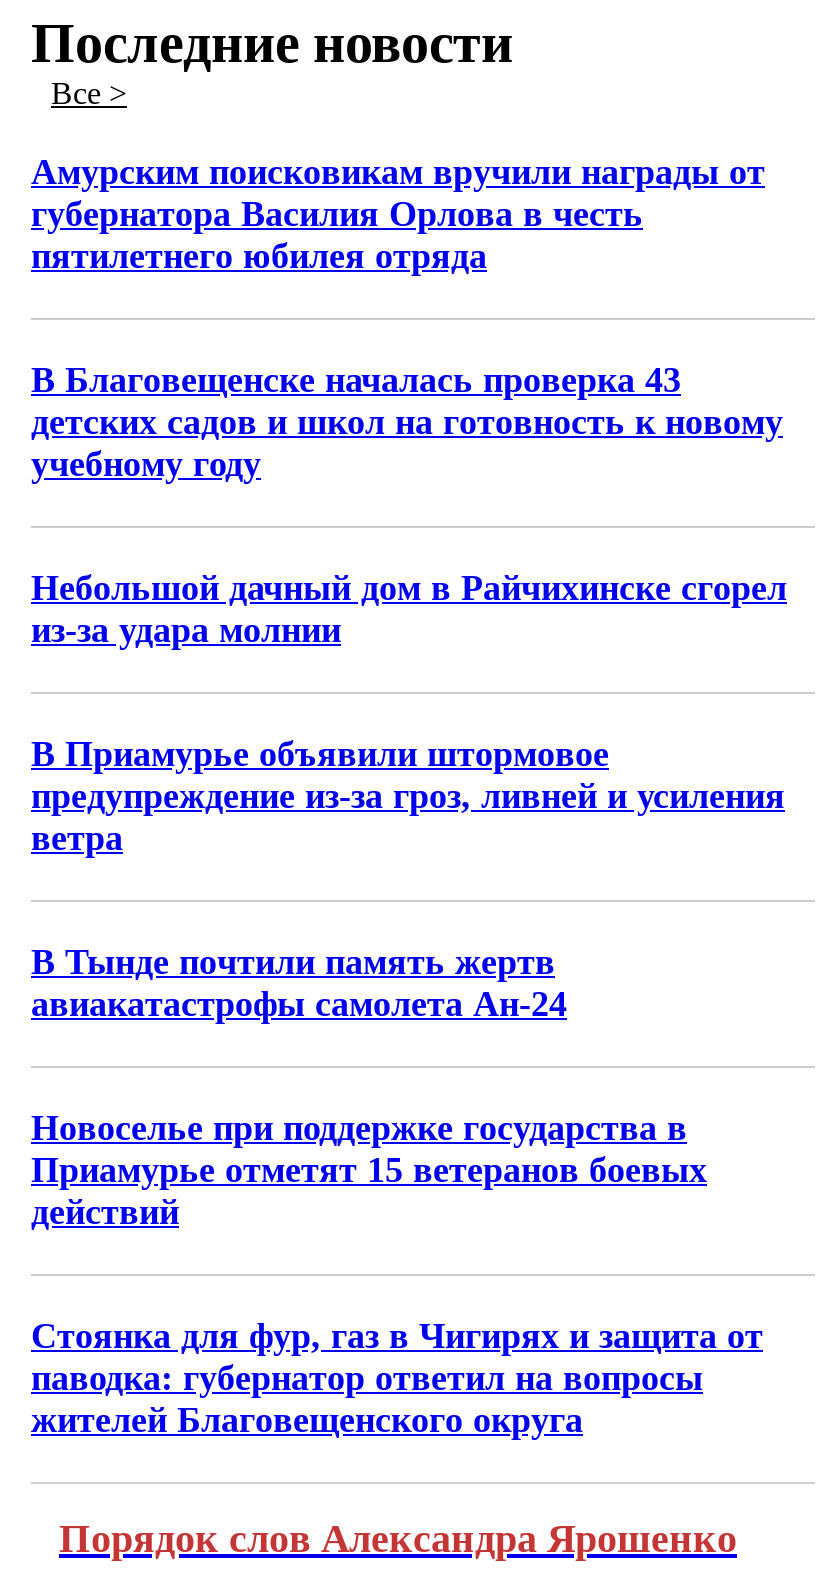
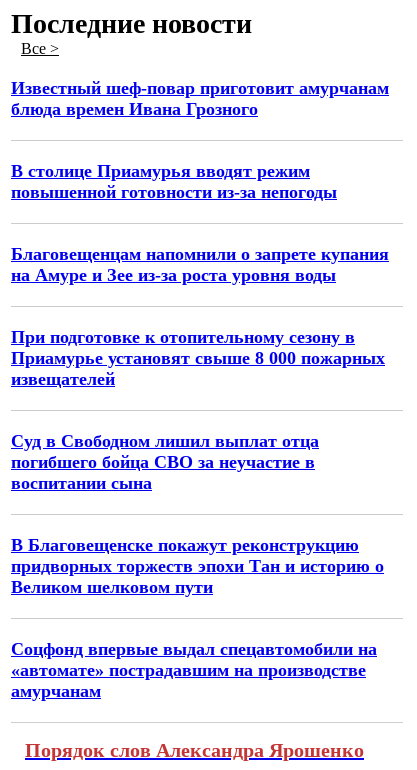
[31,153,765,277] Амурским поисковикам вручили награды от | губернатора Василия Орлова в честь | пятилетнего юбилея отряда -> [11,78,389,119] Известный шеф-повар приготовит амурчанам | блюда времен Ивана Грозного
[31,361,783,485] В Благовещенске началась проверка 43 | детских садов и школ на готовность к новому | учебному году -> [11,161,337,202] В столице Приамурья вводят режим | повышенной готовности из-за непогоды
[31,569,787,651] Небольшой дачный дом в Райчихинске сгорел | из-за удара молнии -> [11,244,389,285] Благовещенцам напомнили о запрете купания | на Амуре и Зее из-за роста уровня воды
[31,735,785,859] В Приамурье объявили штормовое | предупреждение из-за гроз, ливней и усиления | ветра -> [11,327,385,389] При подготовке к отопительному сезону в | Приамурье установят свыше 8 000 пожарных | извещателей
[31,943,567,1025] В Тынде почтили память жертв | авиакатастрофы самолета Ан-24 -> [11,431,319,493] Суд в Свободном лишил выплат отца | погибшего бойца СВО за неучастие в | воспитании сына
[31,1109,707,1233] Новоселье при поддержке государства в | Приамурье отметят 15 ветеранов боевых | действий -> [11,535,384,597] В Благовещенске покажут реконструкцию | придворных торжеств эпохи Тан и историю о | Великом шелковом пути
[31,1317,763,1441] Стоянка для фур, газ в Чигирях и защита от | паводка: губернатор ответил на вопросы | жителей Благовещенского округа -> [11,639,377,701] Соцфонд впервые выдал спецавтомобили на | «автомате» пострадавшим на производстве | амурчанам

